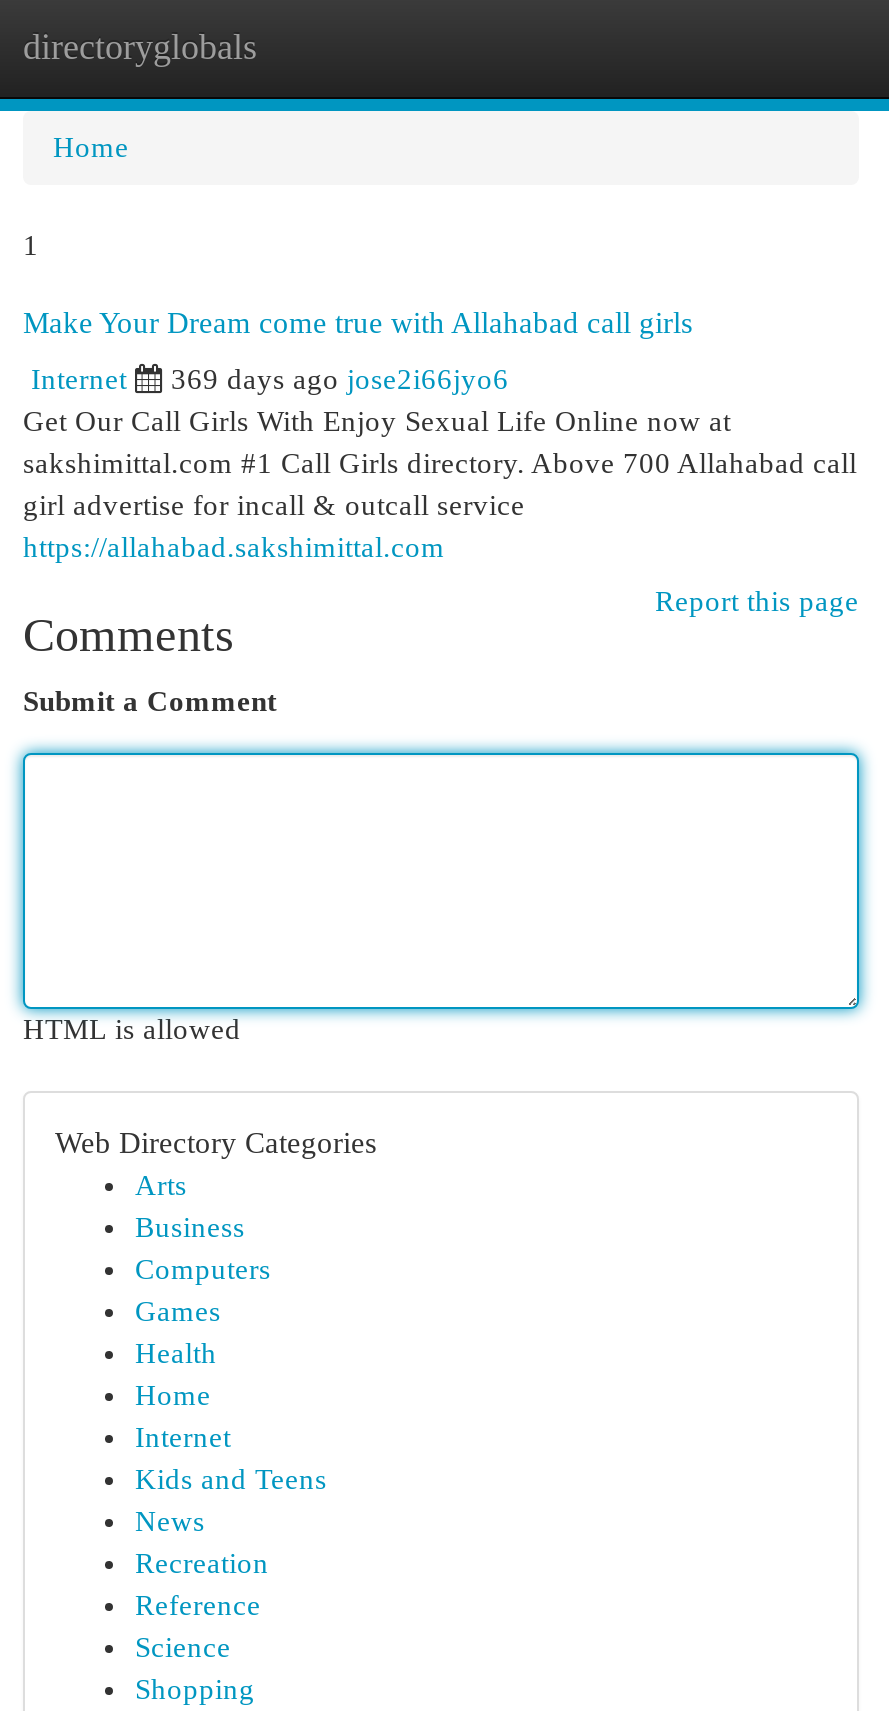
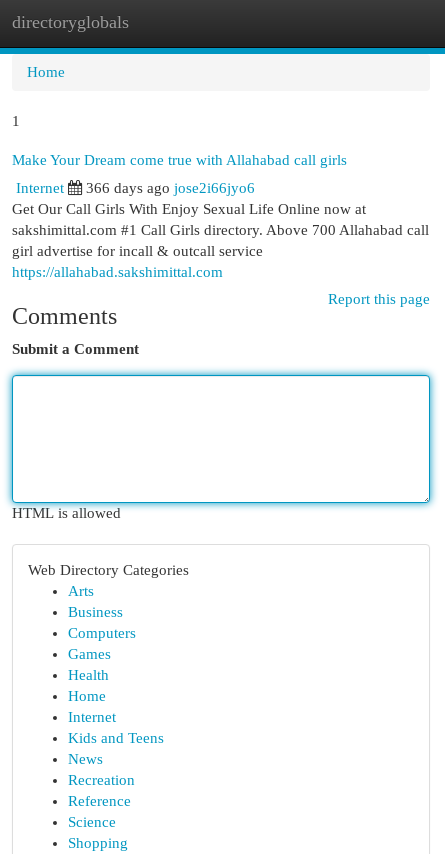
[171,363,509,395] 369 days ago jose2i66jyo6 -> [86,180,255,196] 366 days ago jose2i66jyo6

